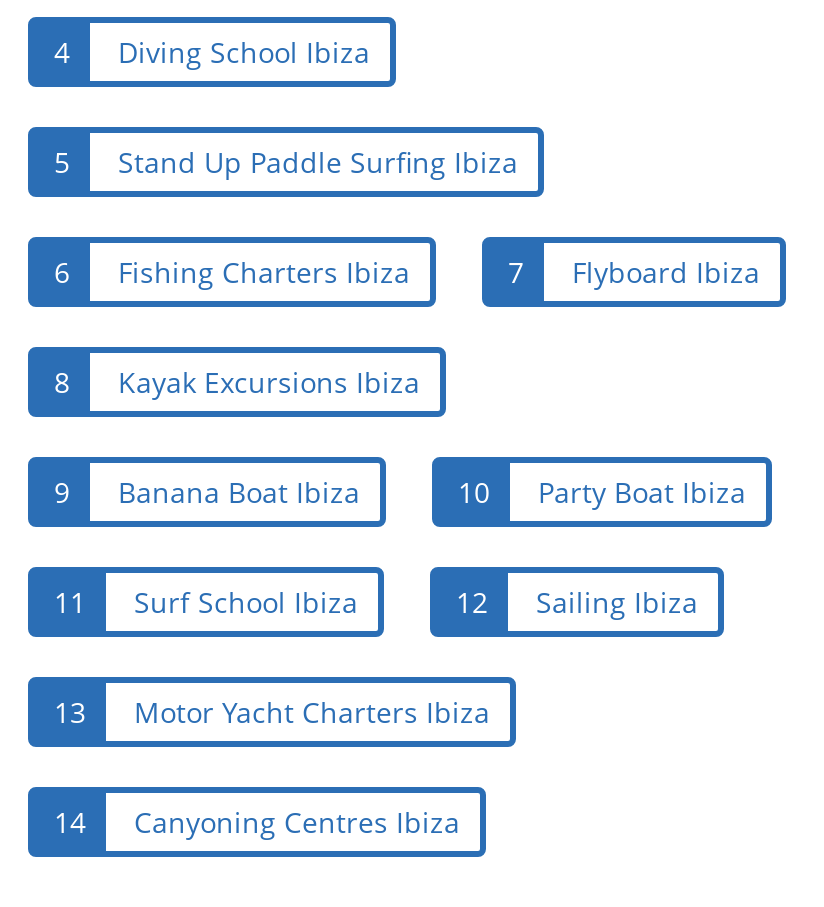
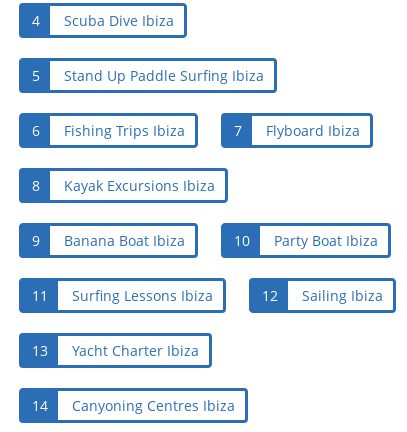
[118,32,370,70] Diving School Ibiza -> [64,11,174,30] Scuba Dive Ibiza
[118,252,410,290] Fishing Charters Ibiza -> [64,121,185,140] Fishing Trips Ibiza
[134,582,358,620] Surf School Ibiza -> [72,286,213,305] Surfing Lessons Ibiza
[134,692,490,730] Motor Yacht Charters Ibiza -> [72,341,199,360] Yacht Charter Ibiza

